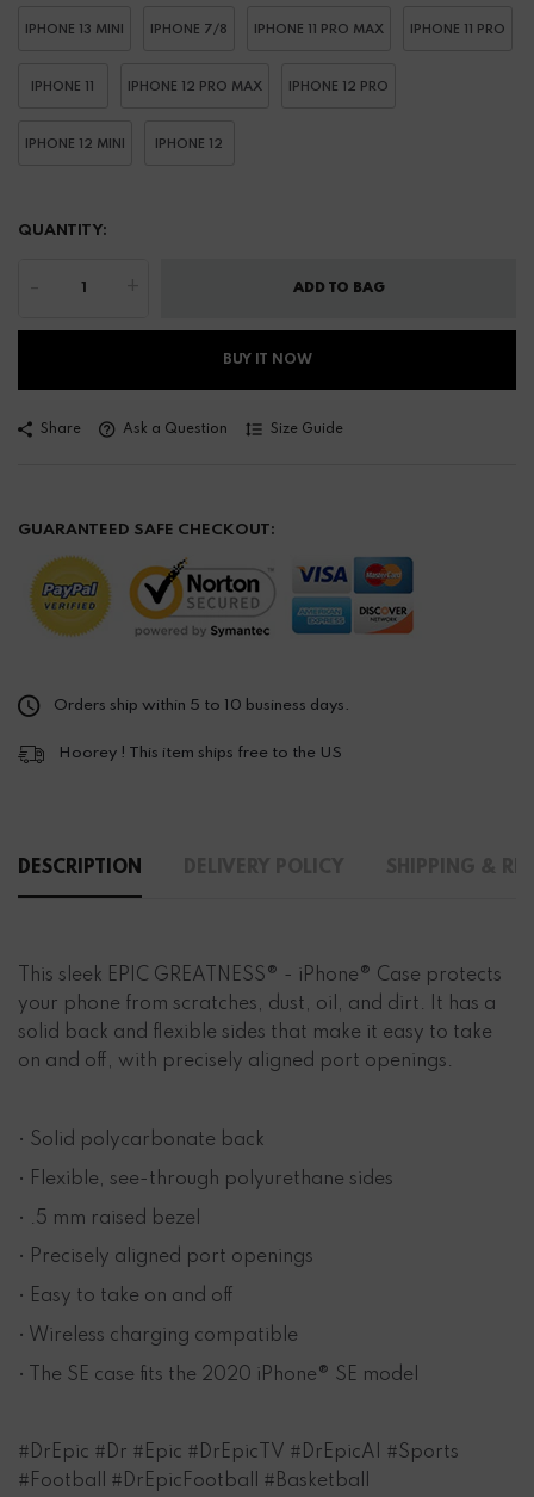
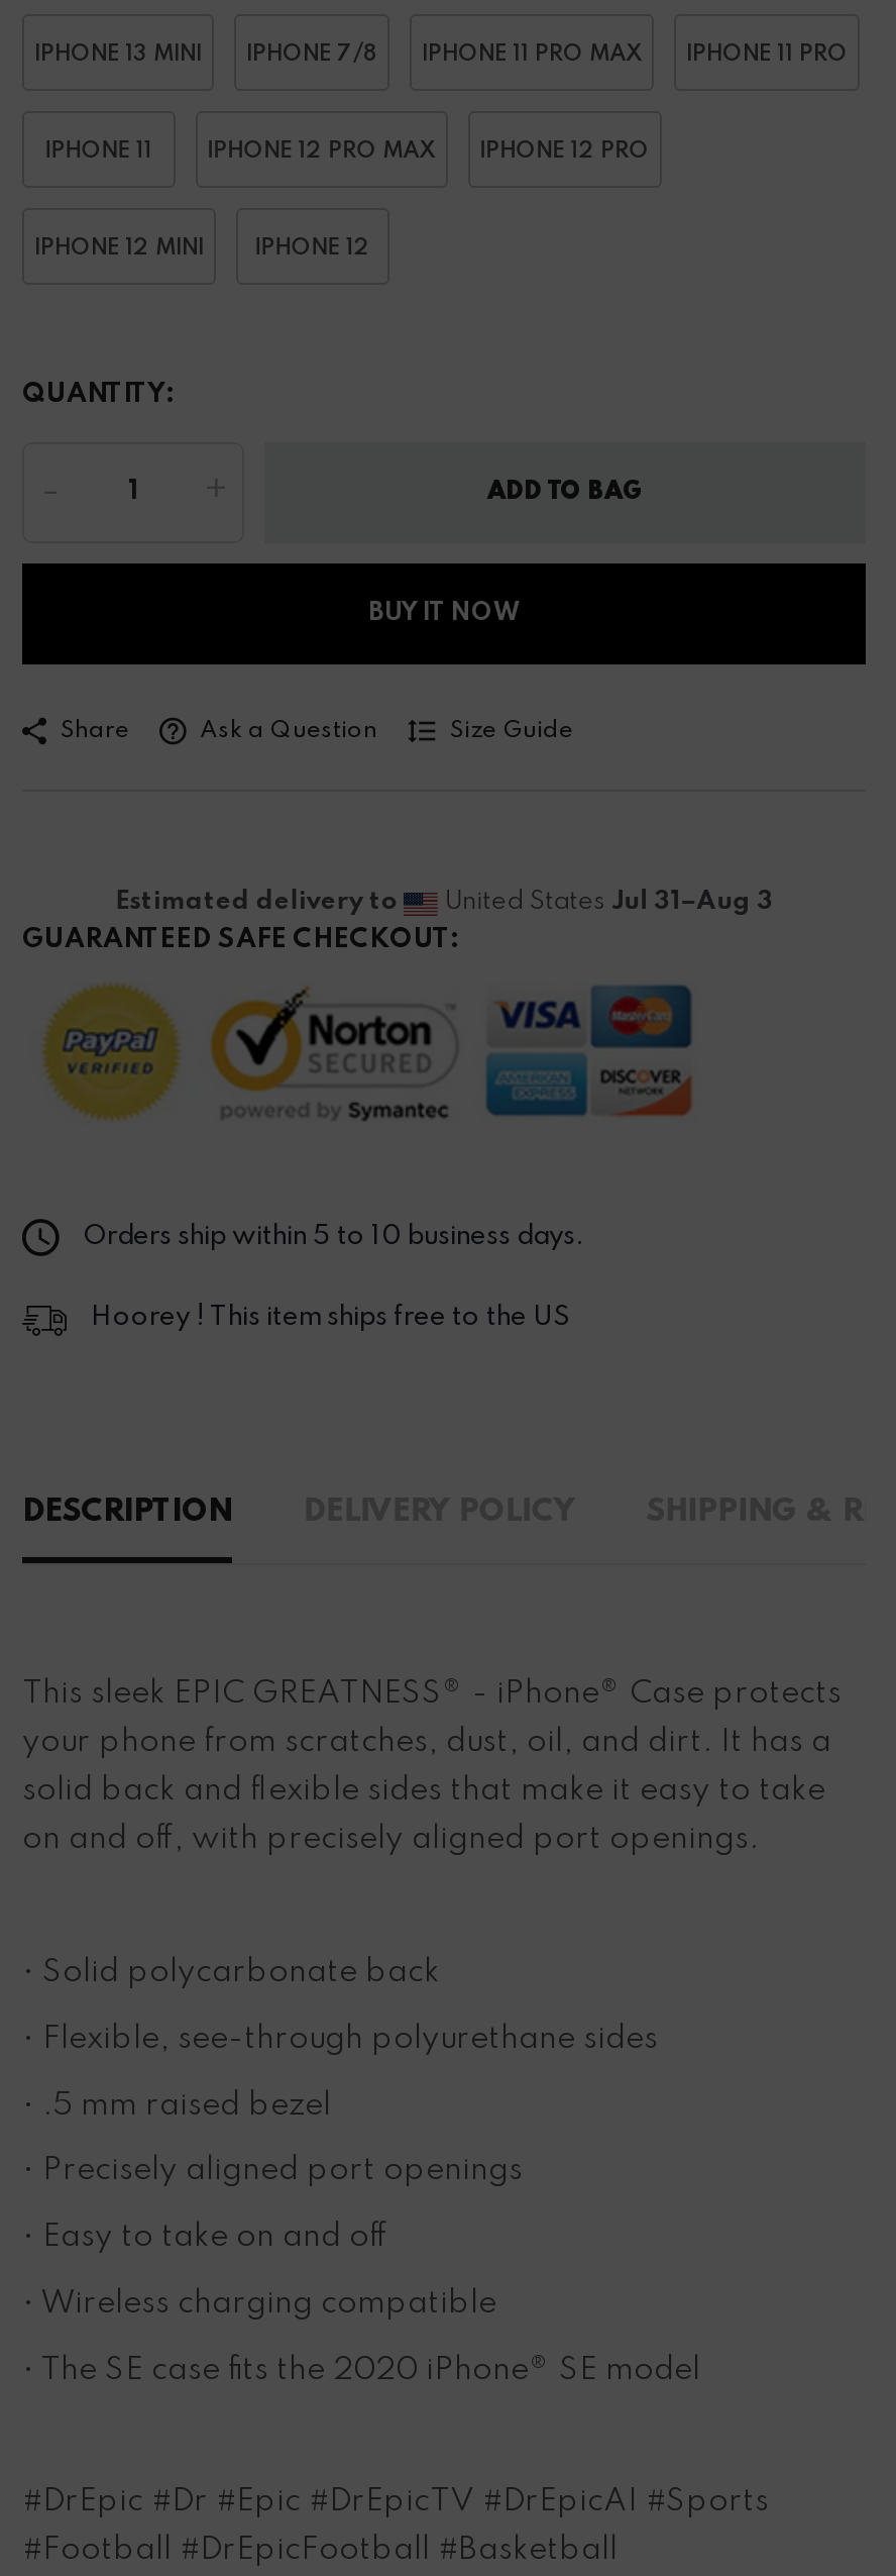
none -> [115,889,773,916] Estimated delivery to | United States Jul 31–Aug 3

